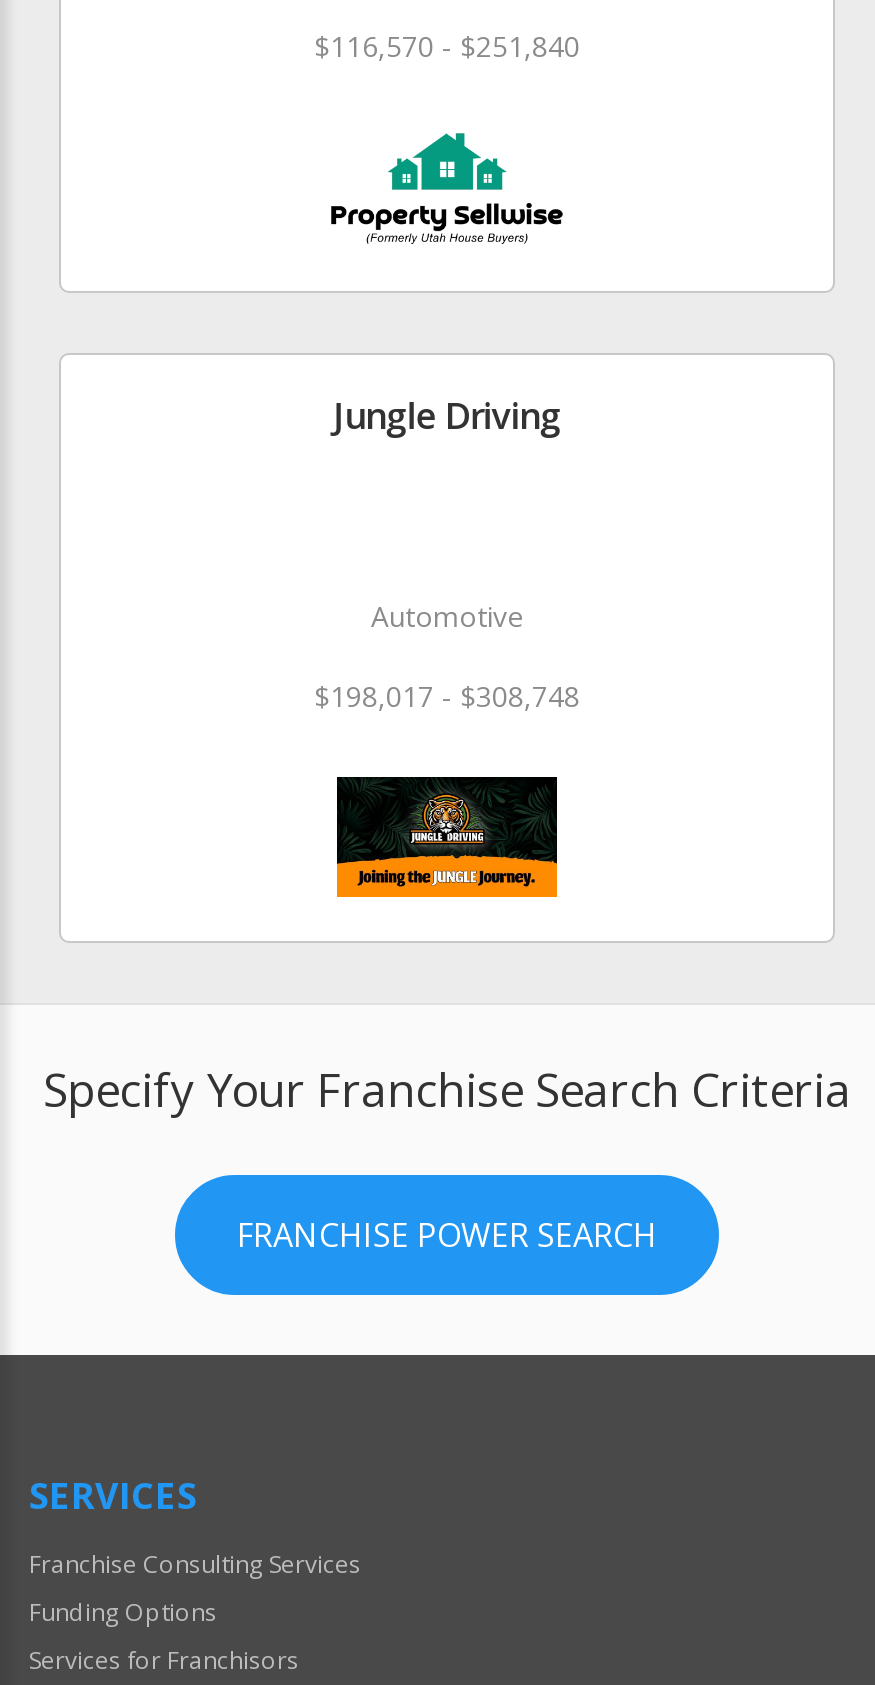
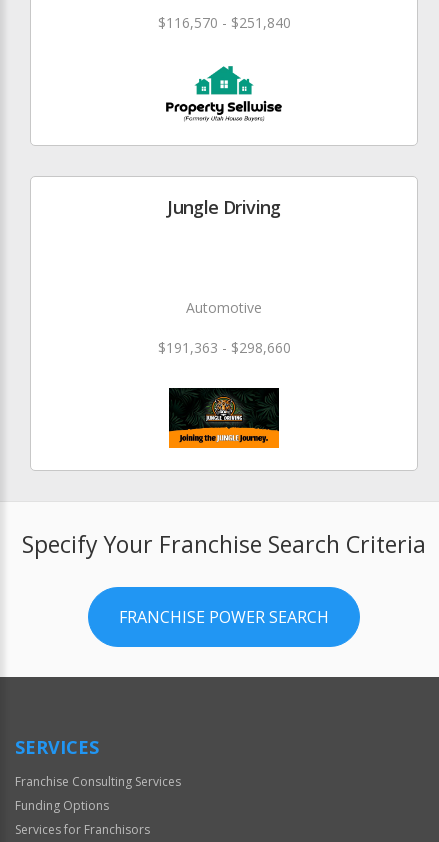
[314,677,580,715] $198,017 - $308,748 -> [157,338,290,357] $191,363 - $298,660

